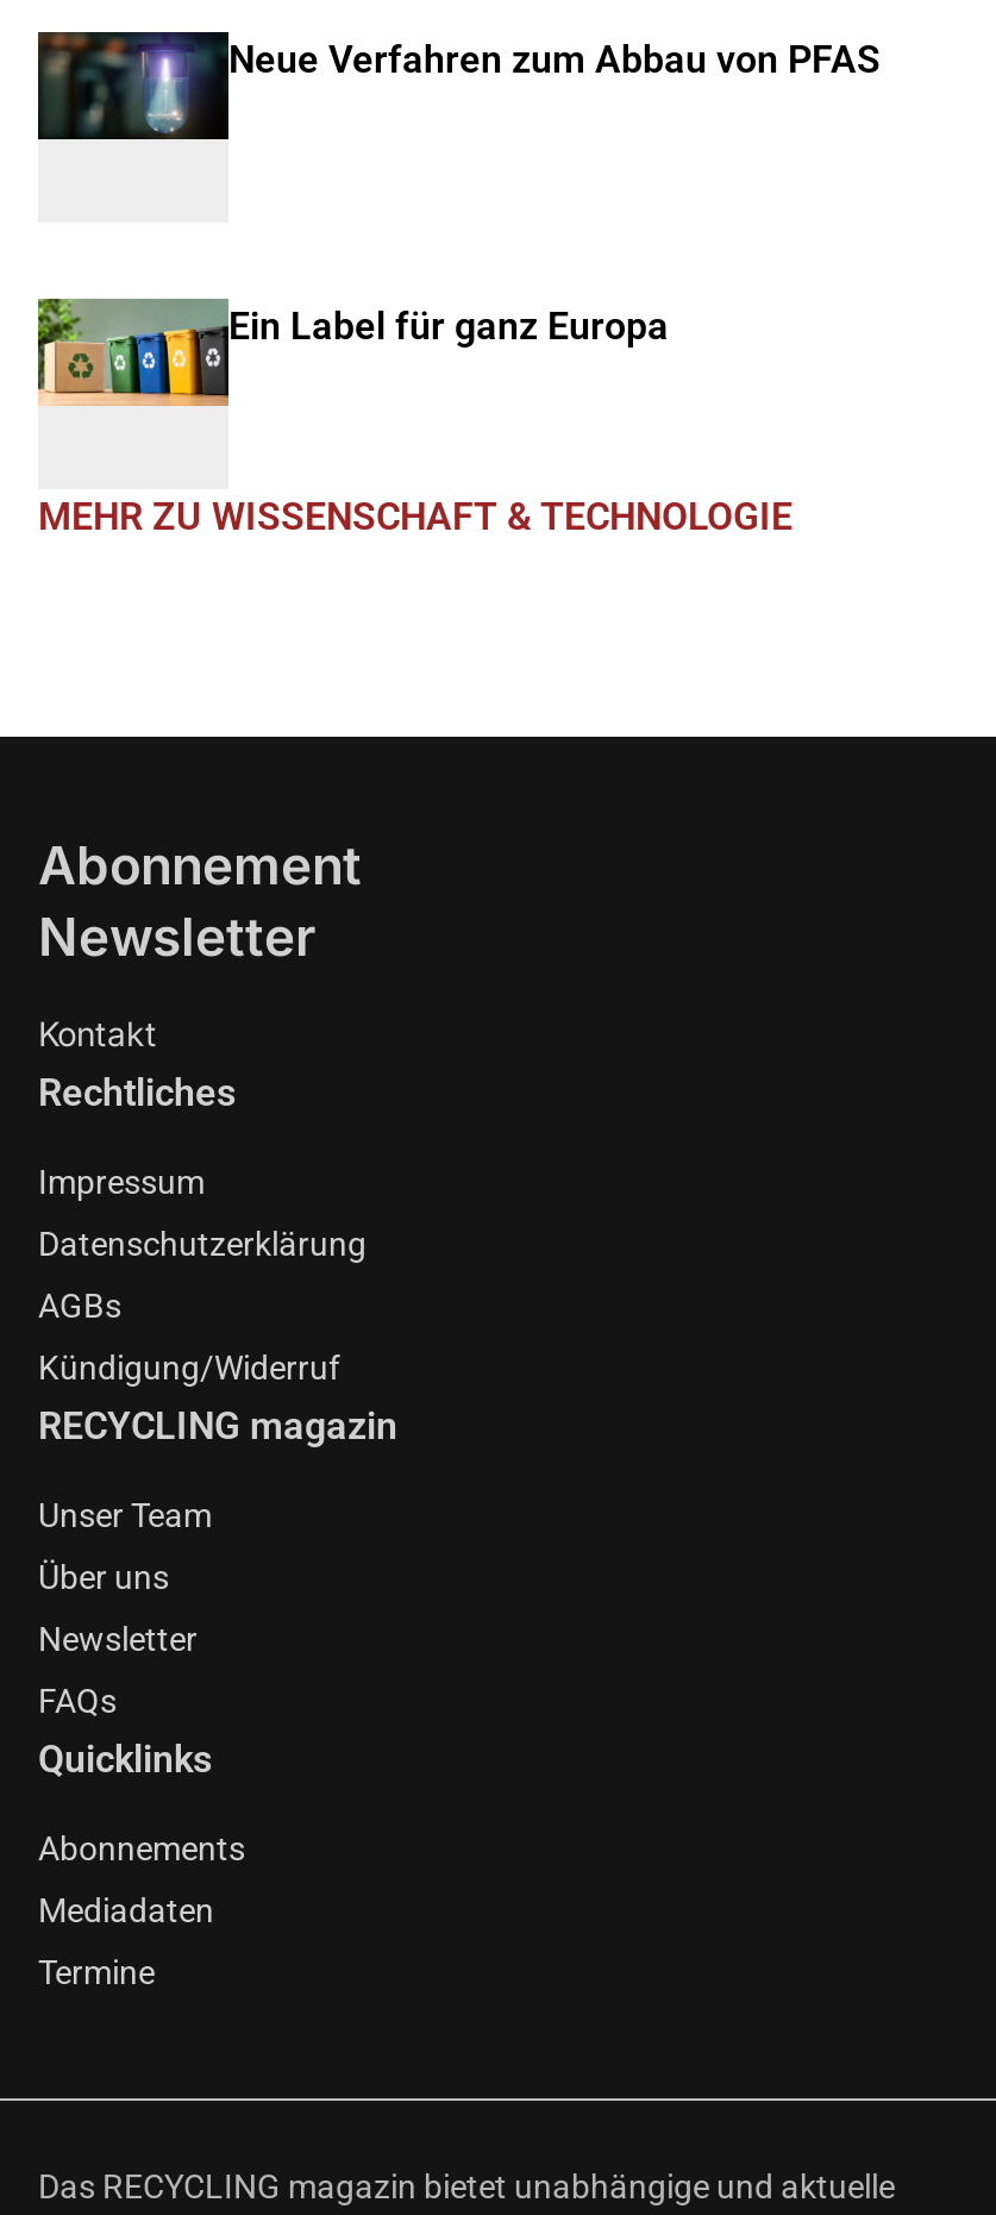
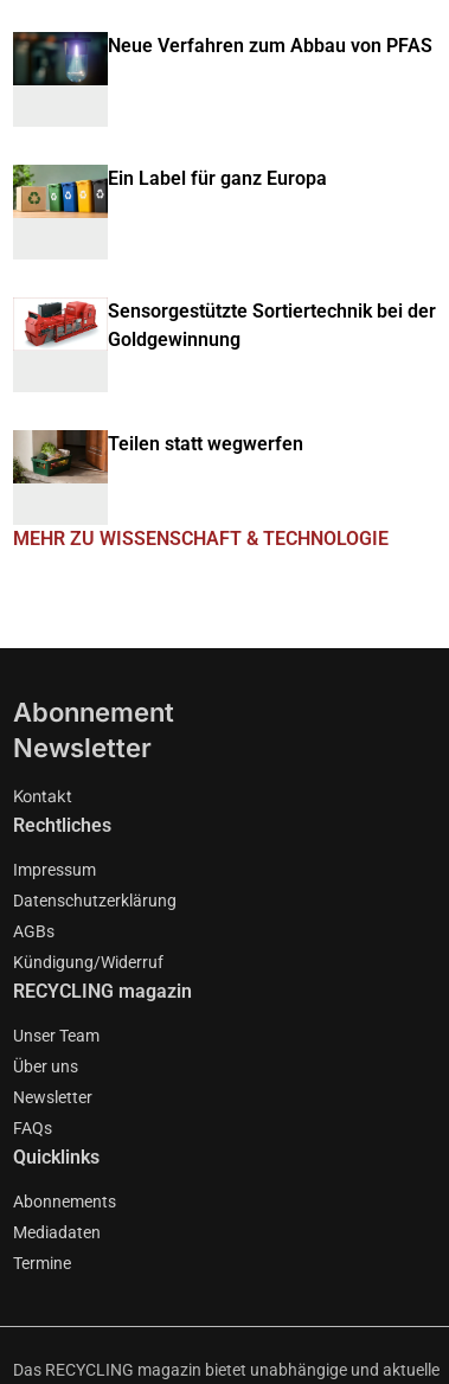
none -> [12,429,303,485] [image] | Teilen statt wegwerfen
none -> [24,300,436,351] [image] | Sensorgestützte Sortiertechnik bei der | Goldgewinnung

